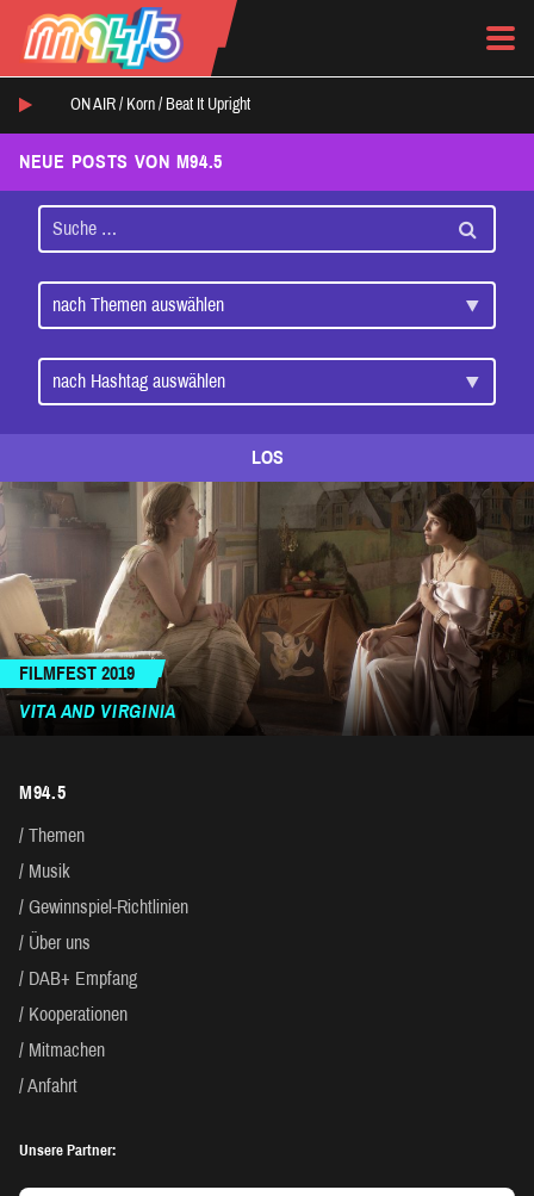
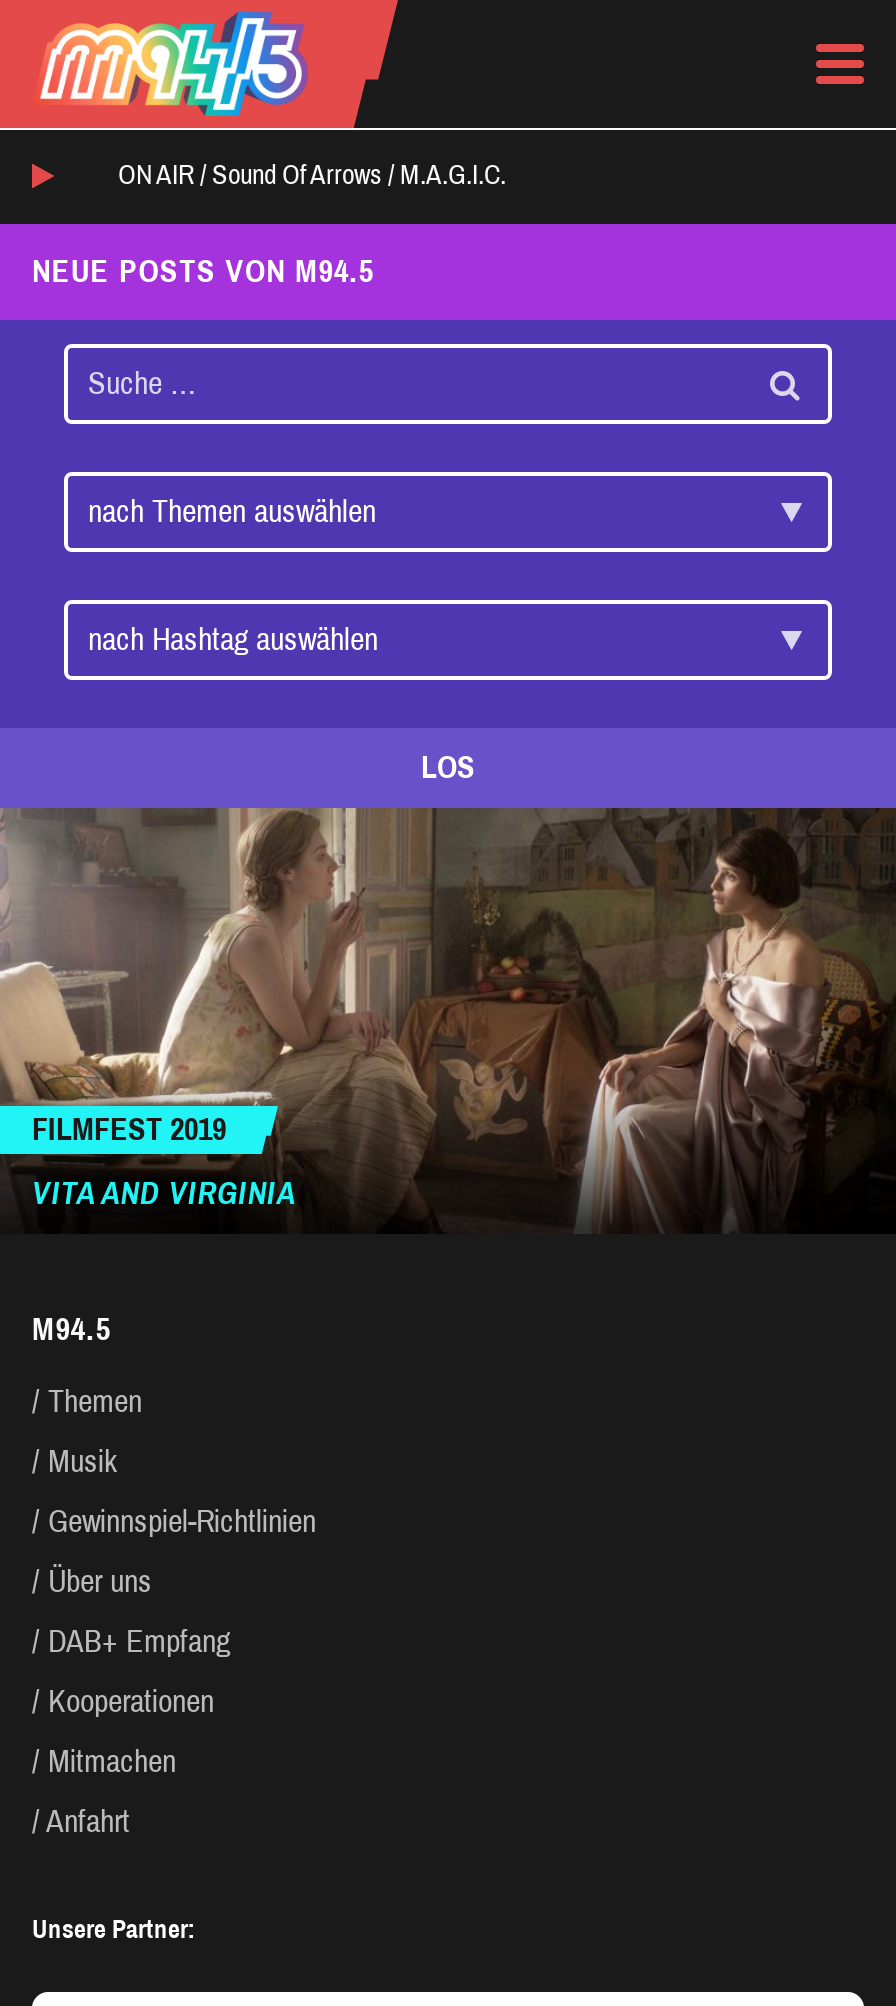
[70,96,250,114] ON AIR / Korn / Beat It Upright -> [118,160,506,190] ON AIR / Sound Of Arrows / M.A.G.I.C.

